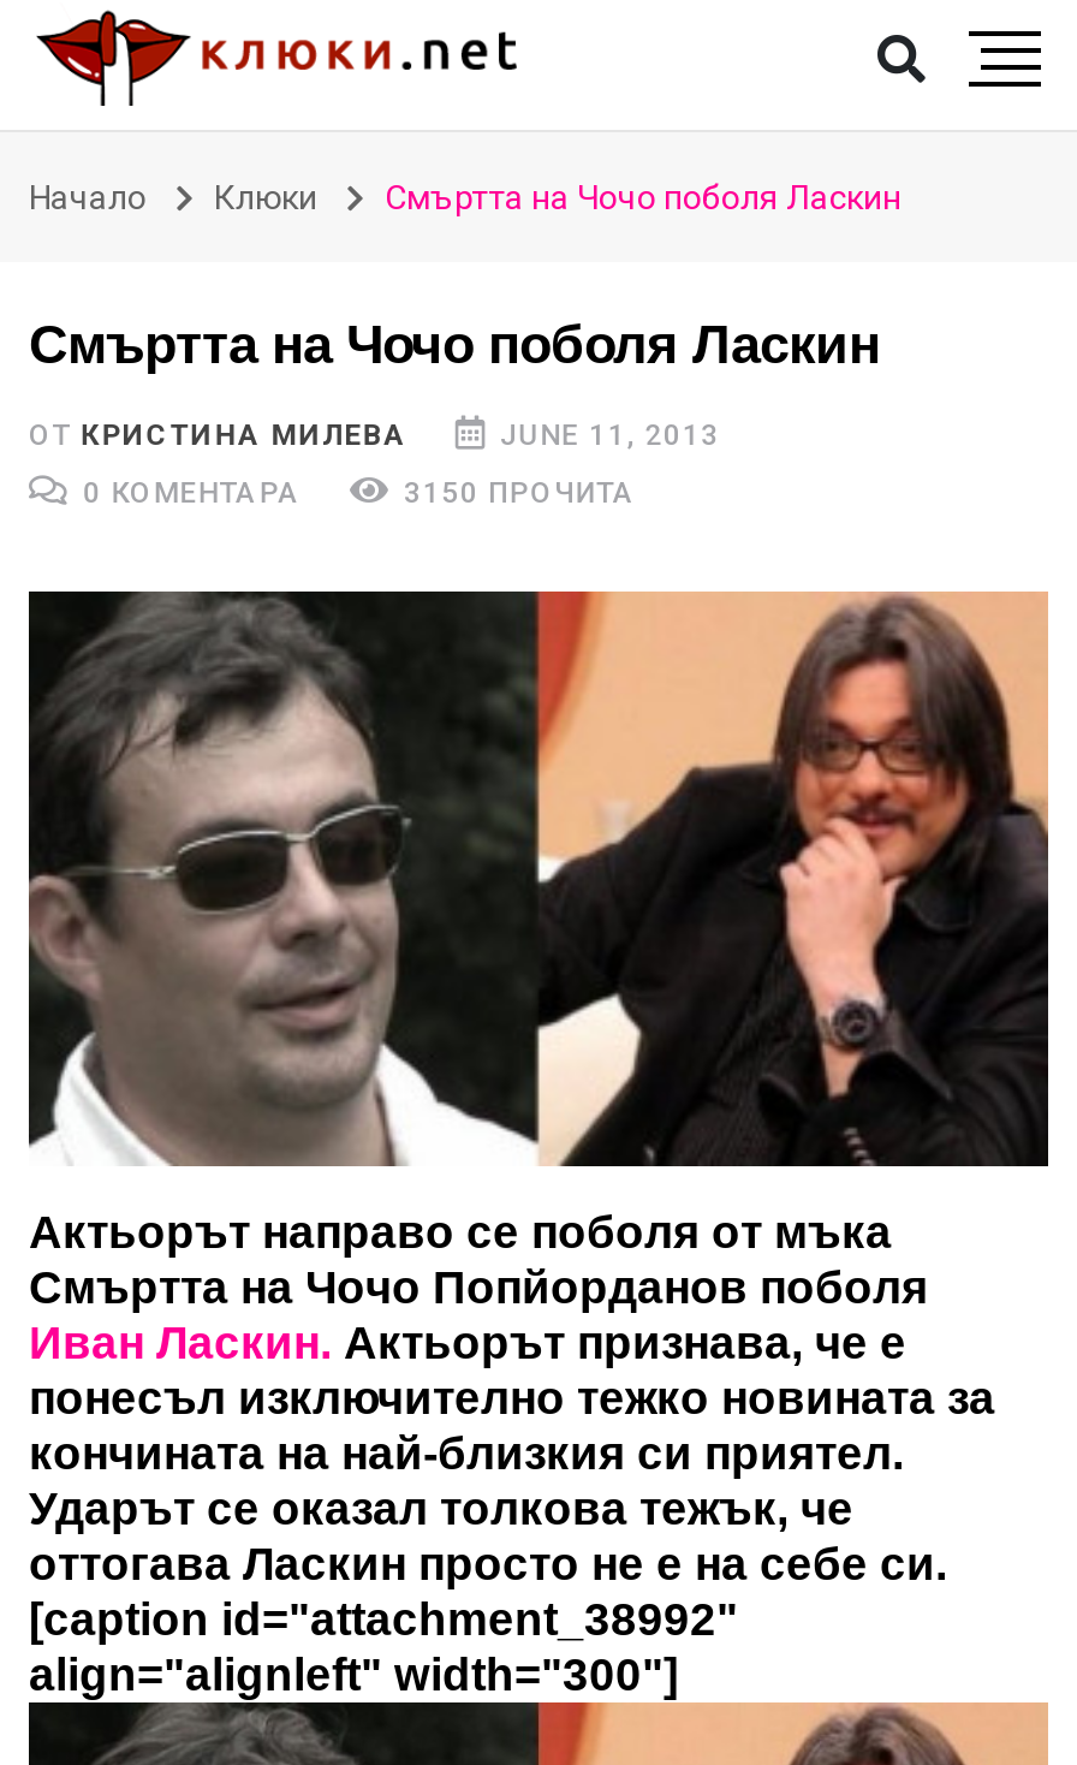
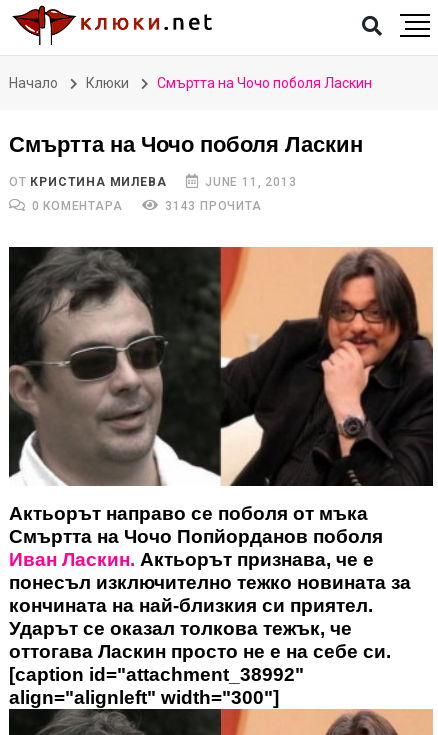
[395,476,636,510] 3150 ПРОЧИТА -> [161,199,262,213] 3143 ПРОЧИТА

